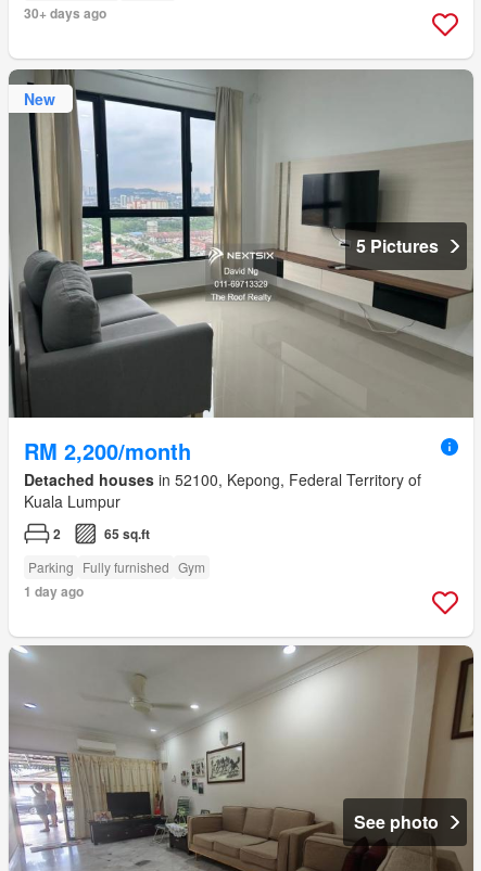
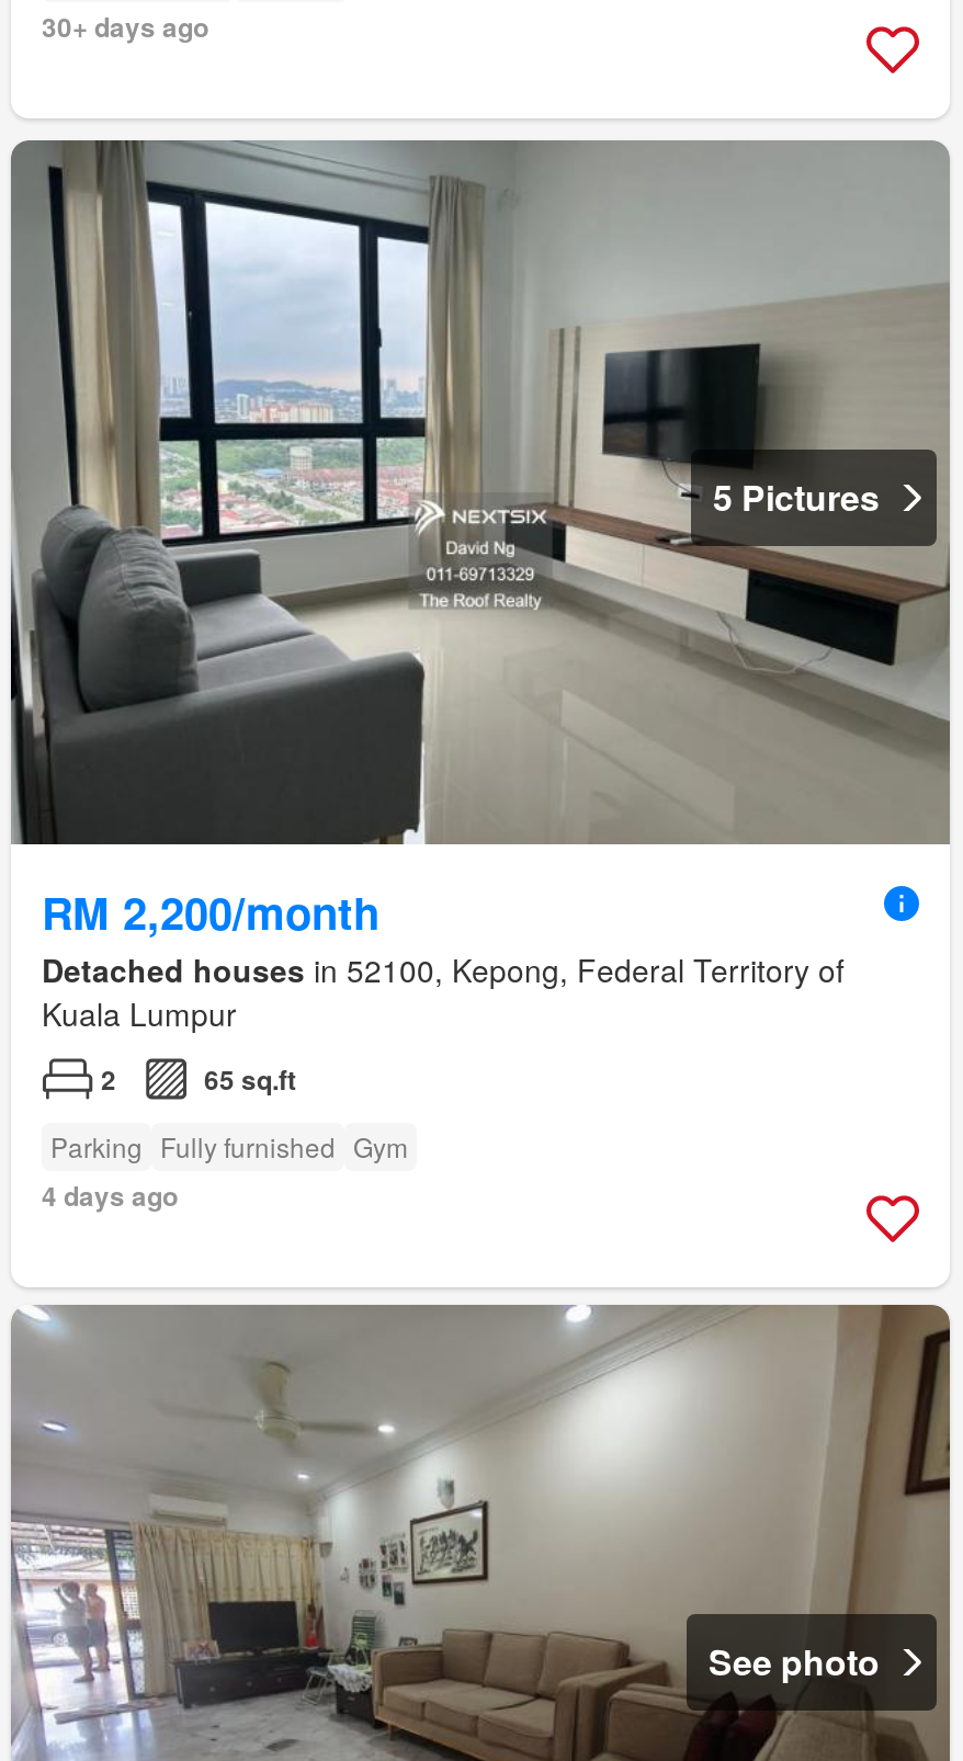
[24,88,55,109] New -> none
[24,582,84,601] 1 day ago -> [42,1176,178,1216] 4 days ago

